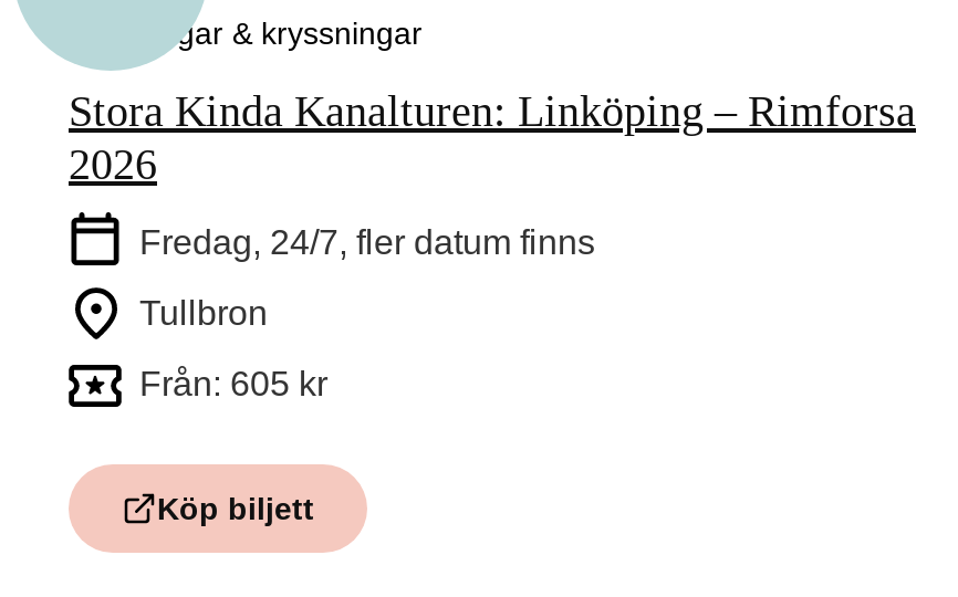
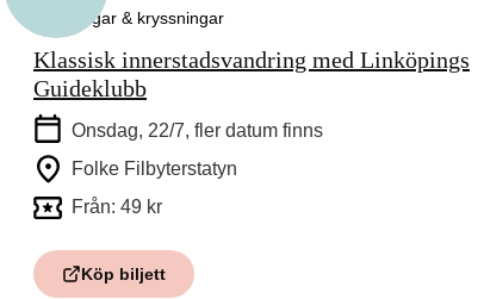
[69,86,916,188] Stora Kinda Kanalturen: Linköping – Rimforsa | 2026 -> [33,46,470,101] Klassisk innerstadsvandring med Linköpings | Guideklubb
[139,223,595,261] Fredag, 24/7, fler datum finns -> [72,120,323,141] Onsdag, 22/7, fler datum finns
[139,294,268,332] Tullbron -> [72,158,237,179] Folke Filbyterstatyn
[139,365,327,402] Från: 605 kr -> [72,197,162,217] Från: 49 kr

